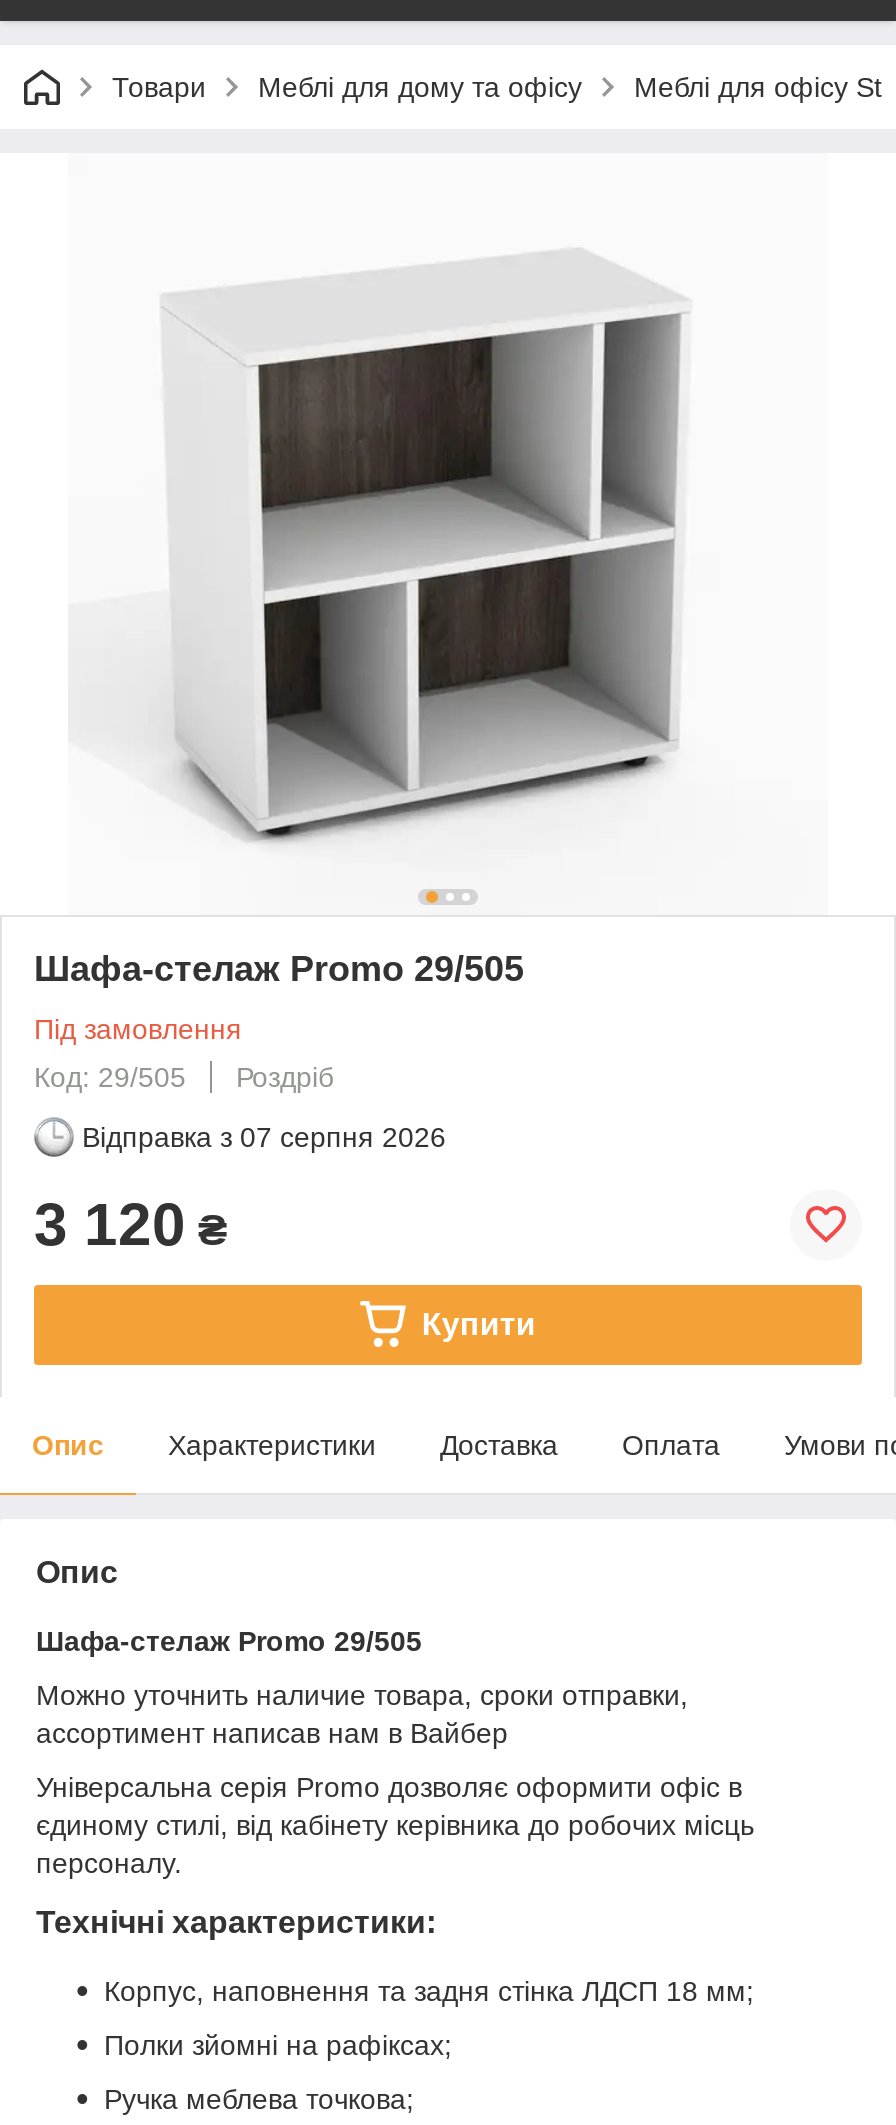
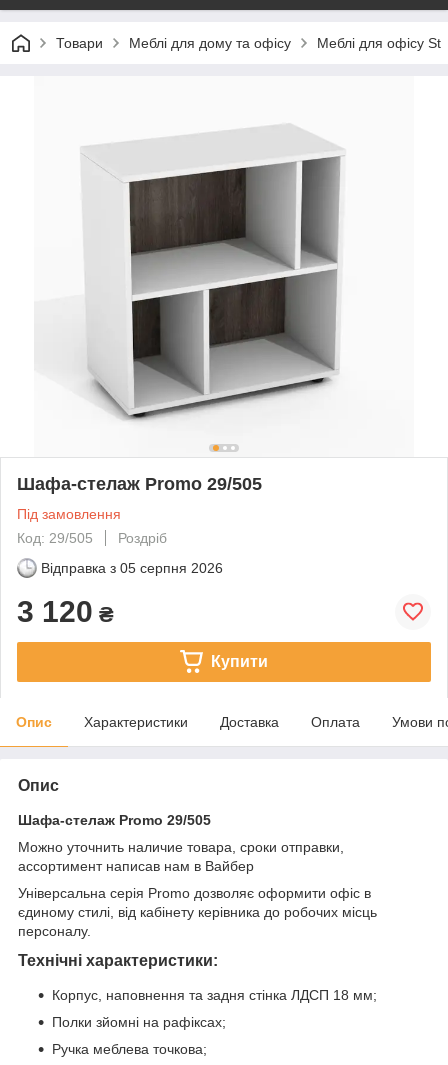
[82,1121,446,1153] Відправка з 07 серпня 2026 -> [41,560,223,576] Відправка з 05 серпня 2026

